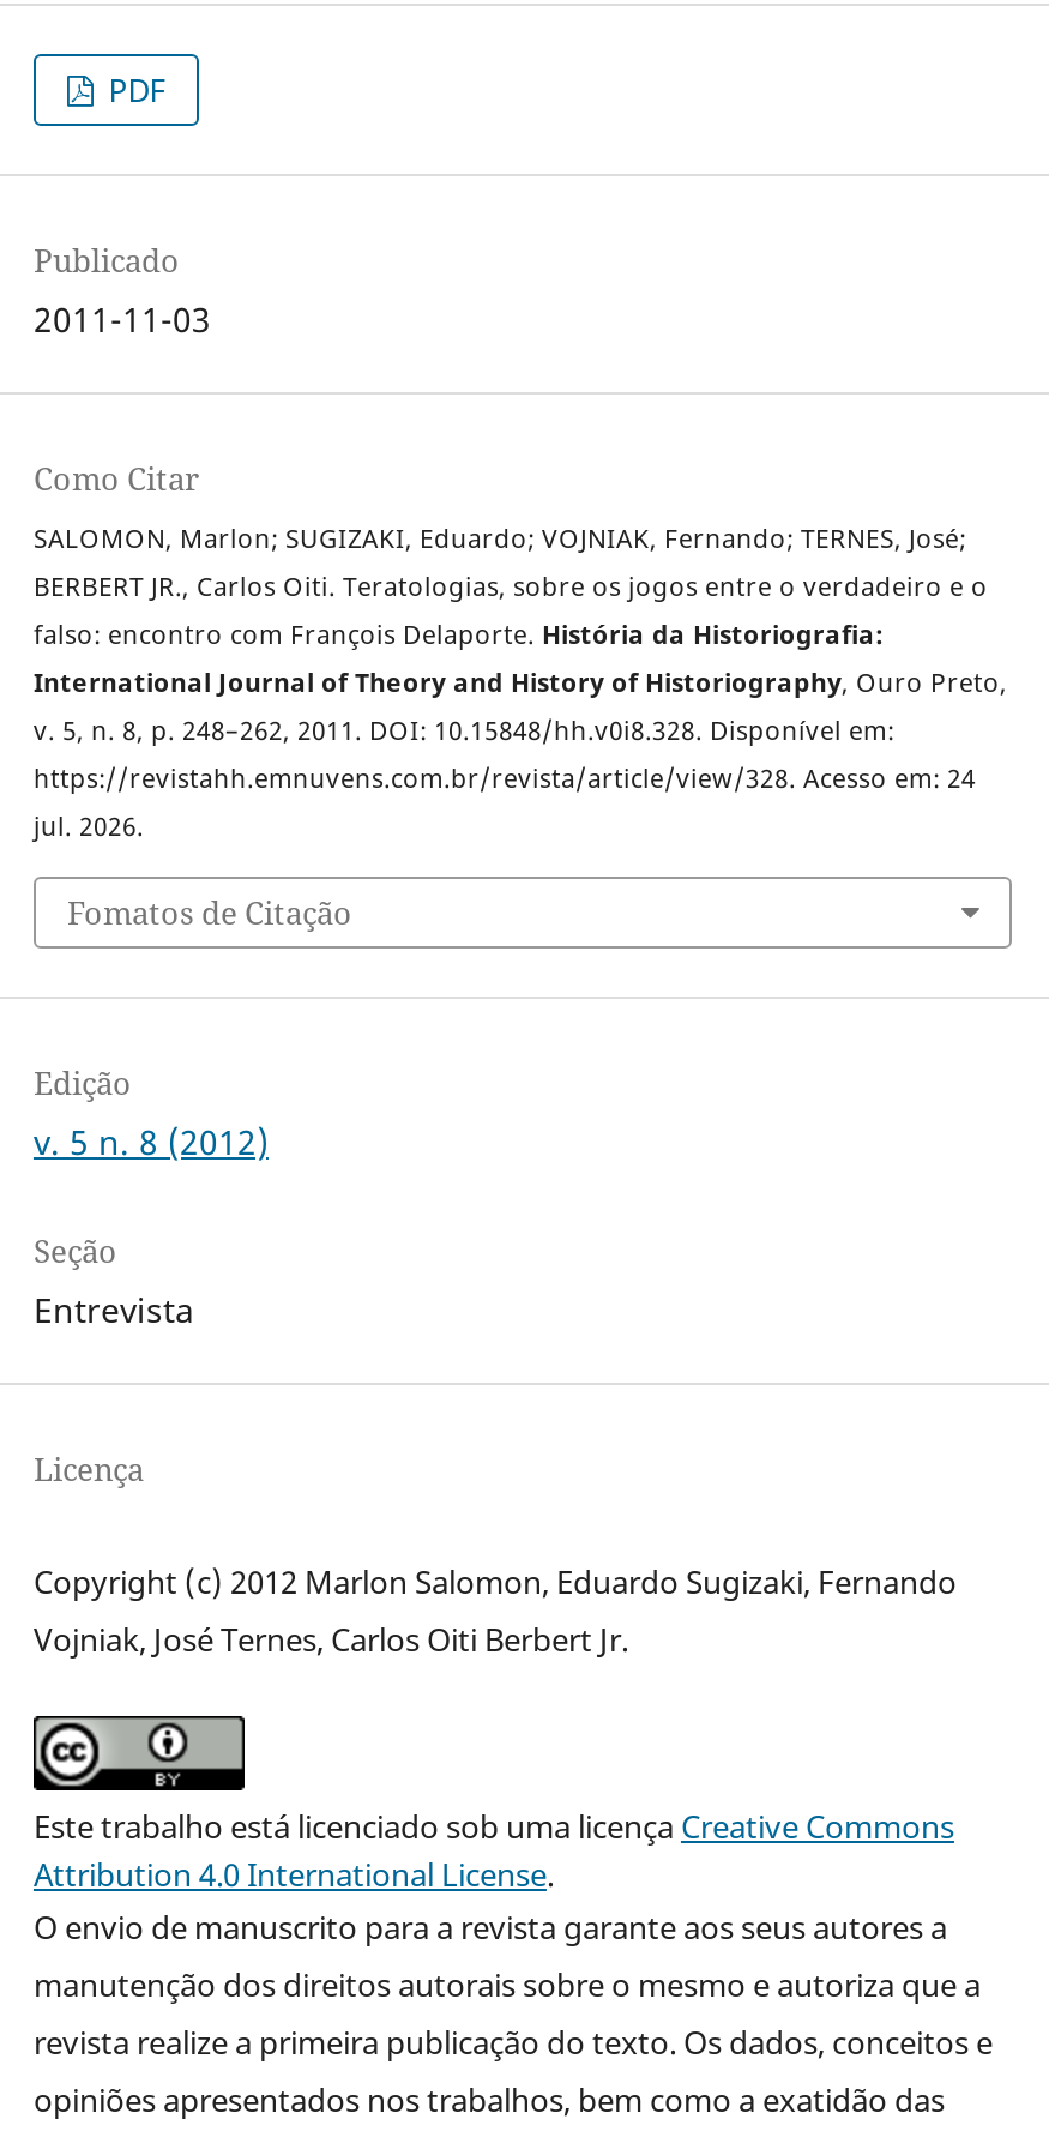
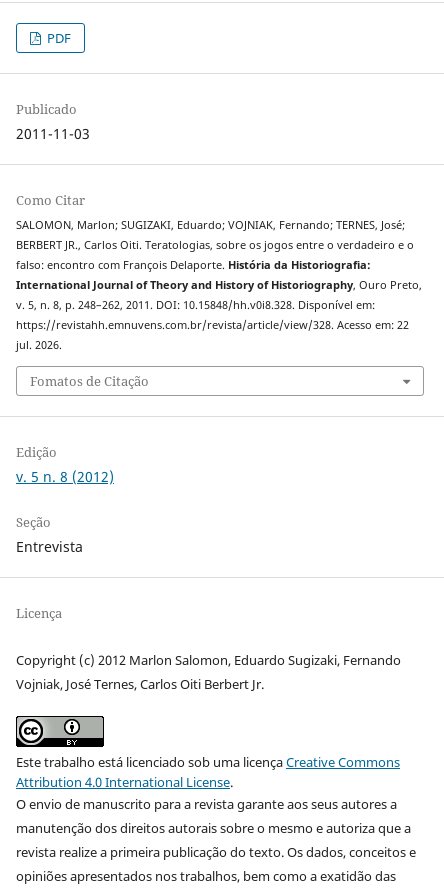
[34,762,976,795] https://revistahh.emnuvens.com.br/revista/article/view/328. Acesso em: 24 -> [16,318,409,332] https://revistahh.emnuvens.com.br/revista/article/view/328. Acesso em: 22

